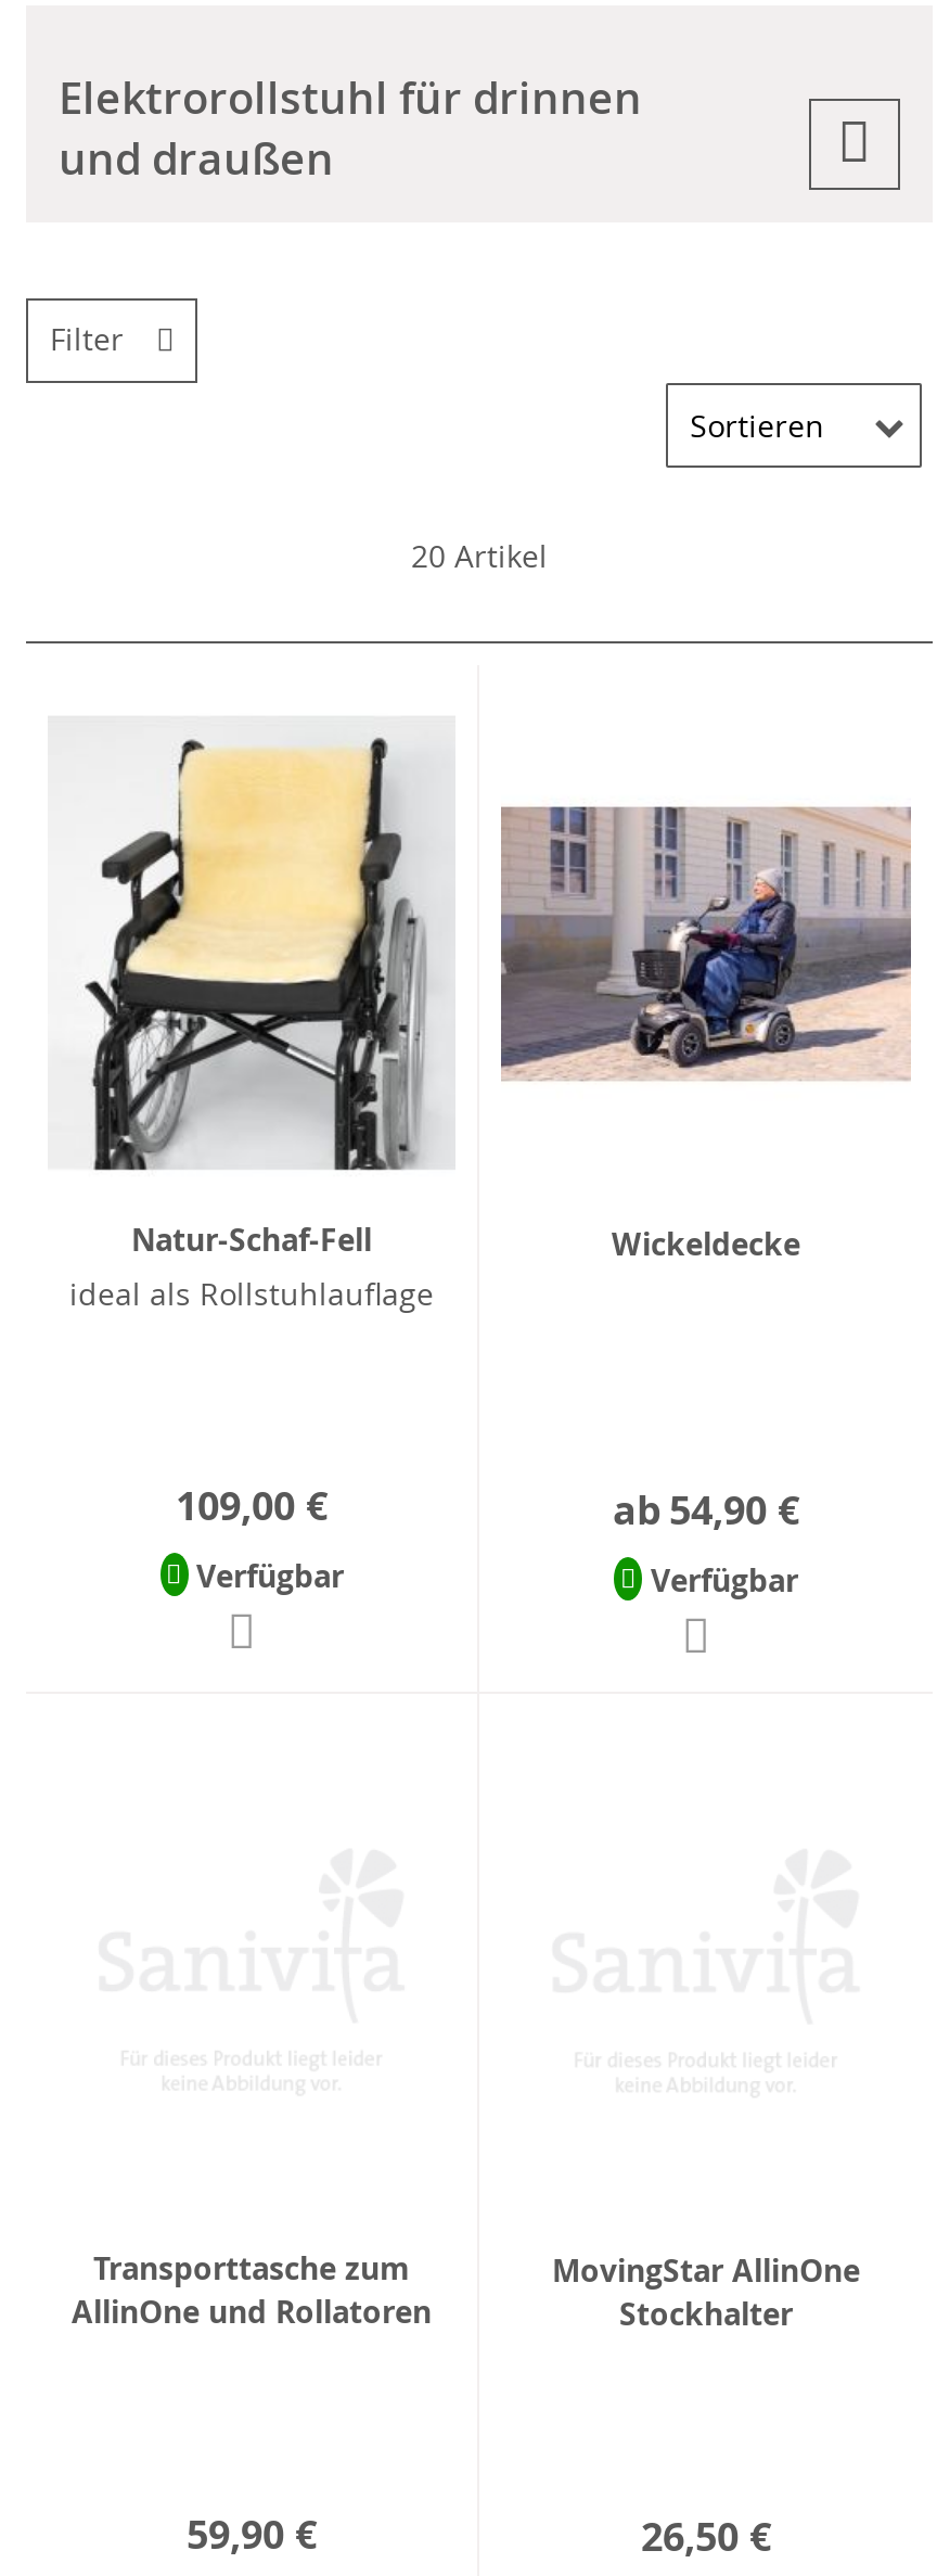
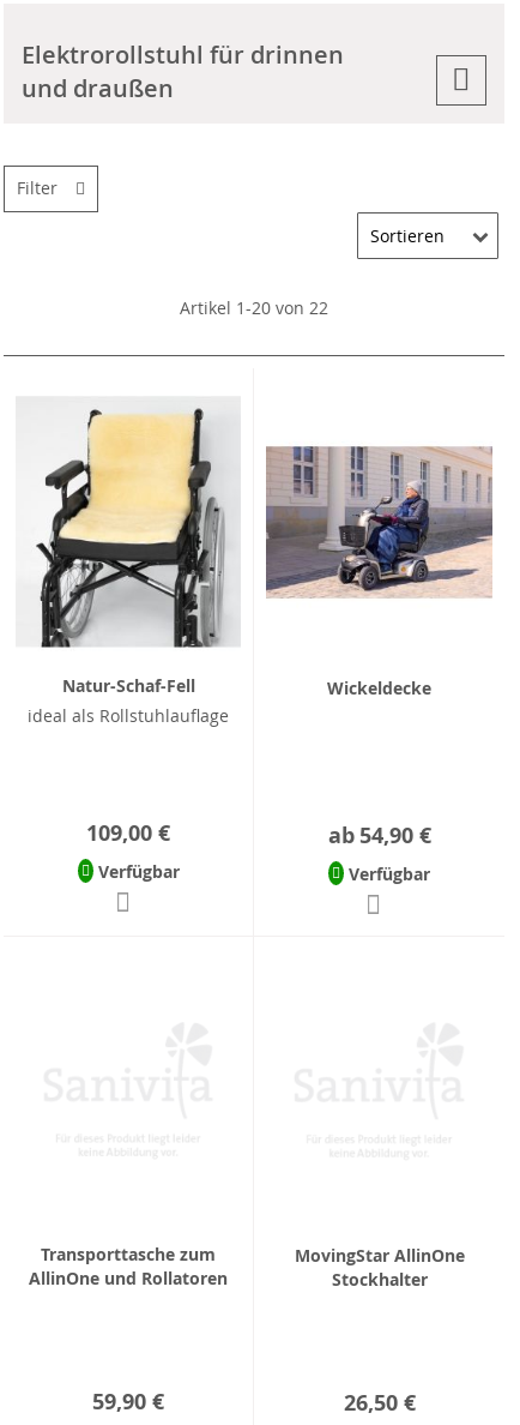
[411,535,548,577] 20 Artikel -> [180,297,328,319] Artikel 1-20 von 22

